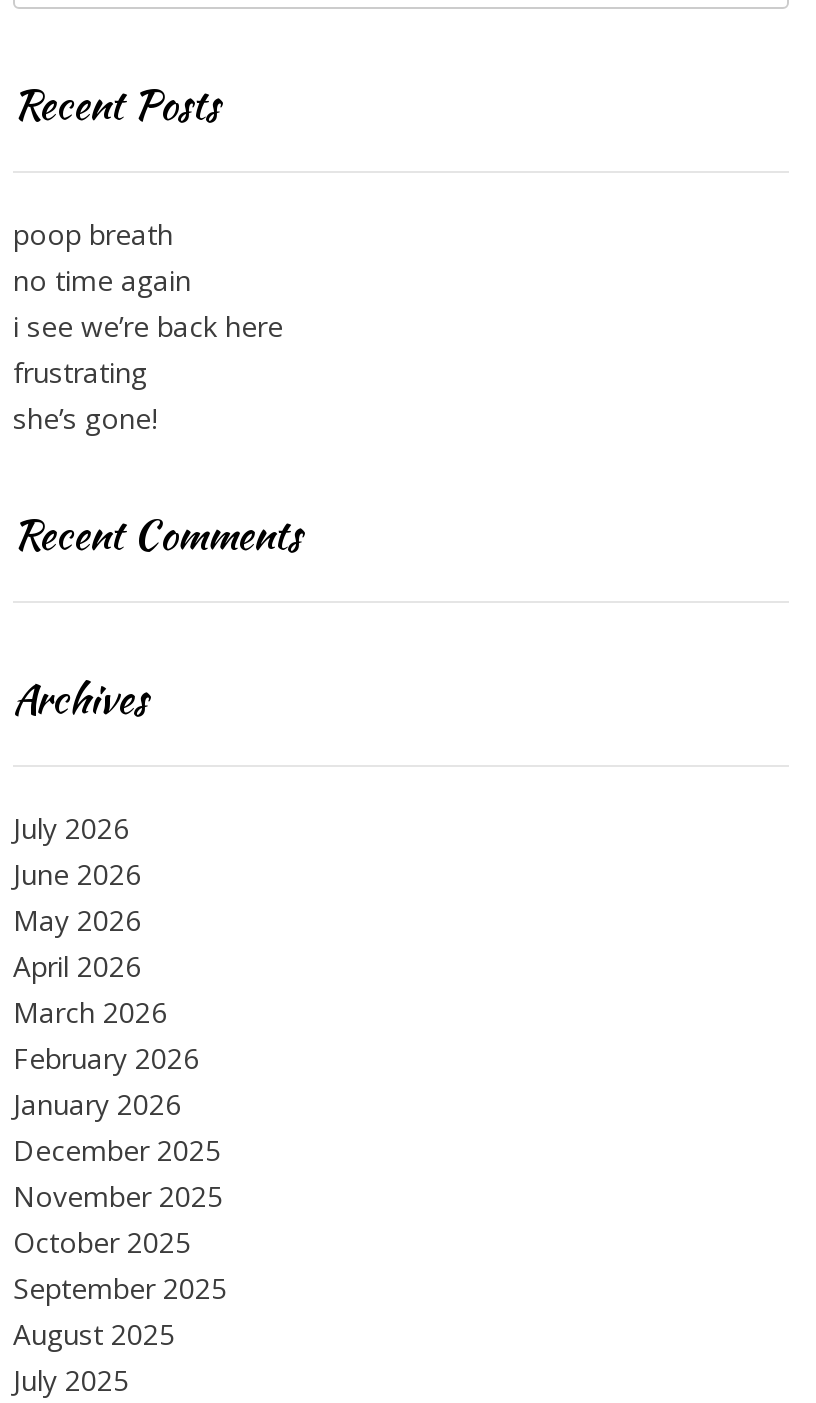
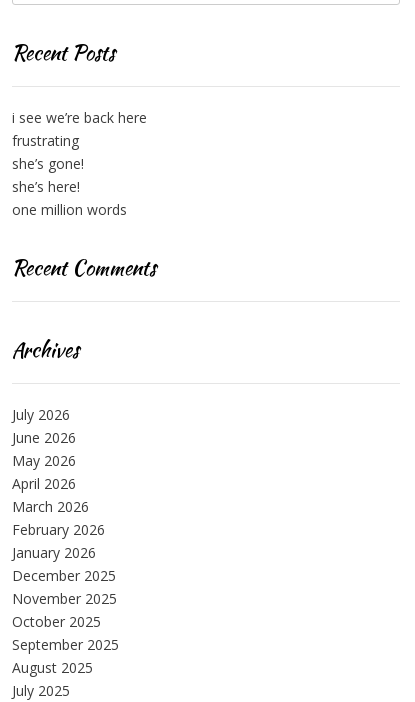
[13,215,191,299] poop breath | no time again -> none
moved [13,307,283,437] -> [12,108,147,173]: i see we’re back here | frustrating | she’s gone!
none -> [12,177,127,219] she’s here! | one million words

